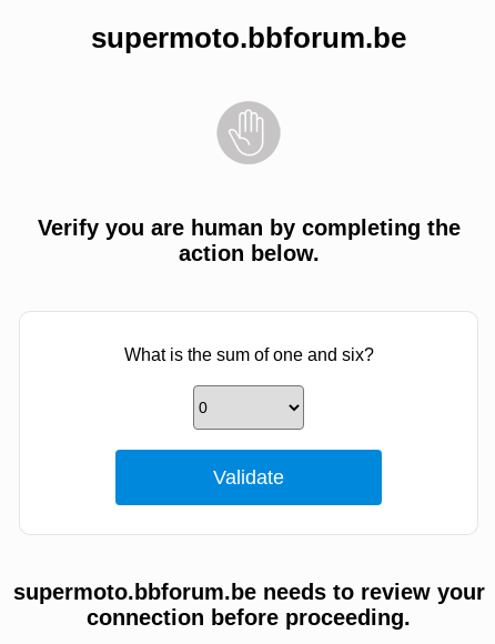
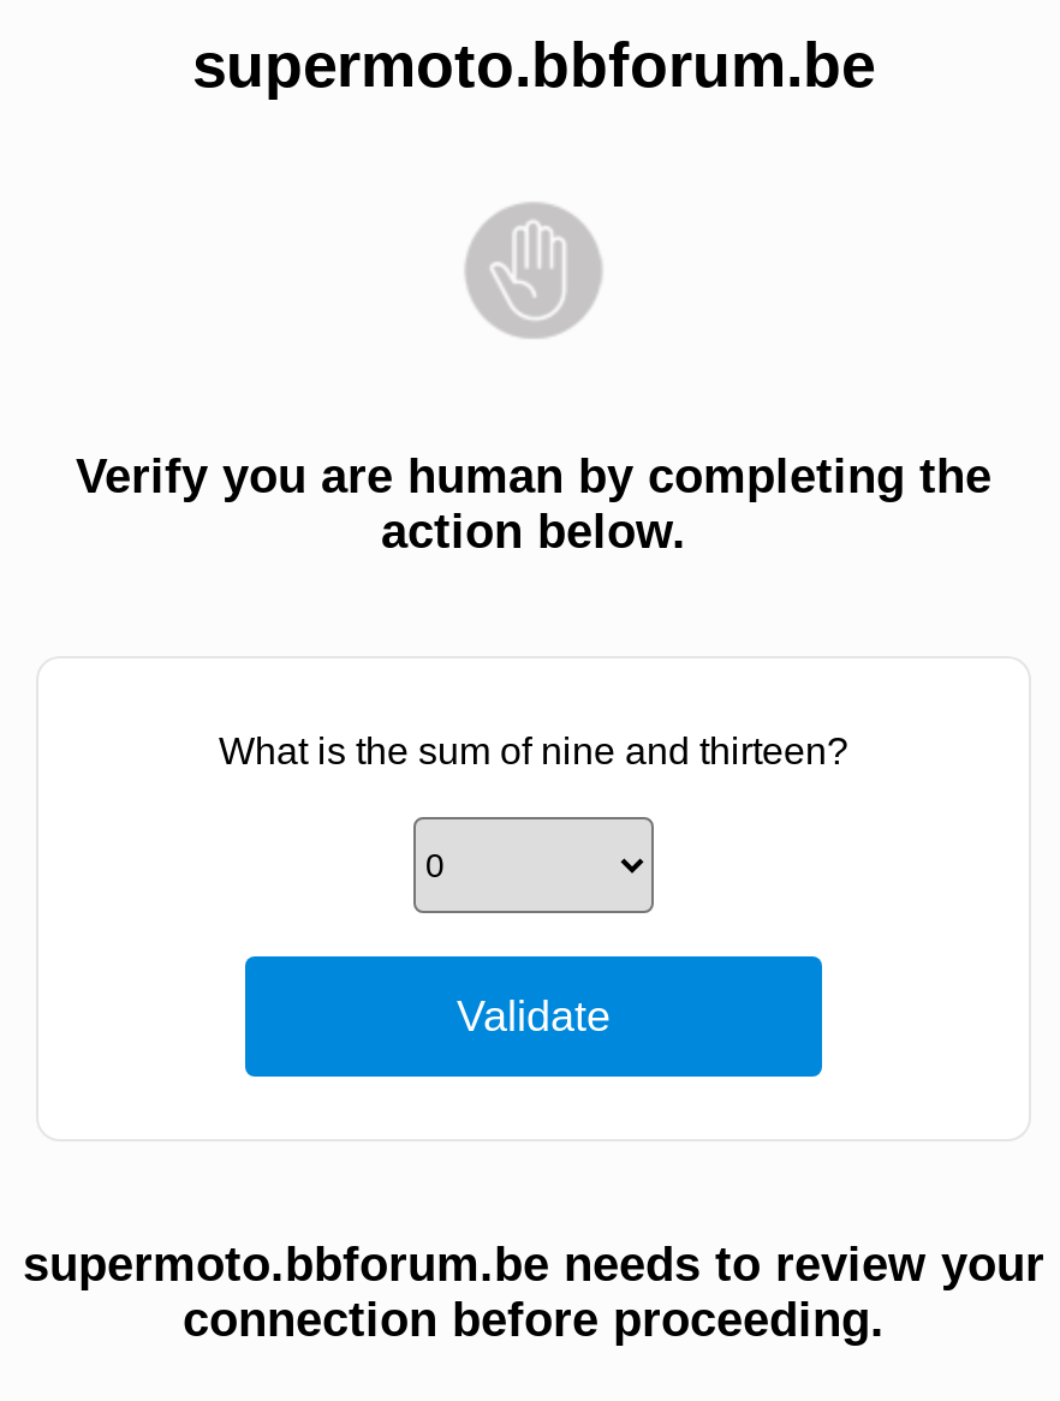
[124,345,373,364] What is the sum of one and six? -> [219,731,848,771] What is the sum of nine and thirteen?

